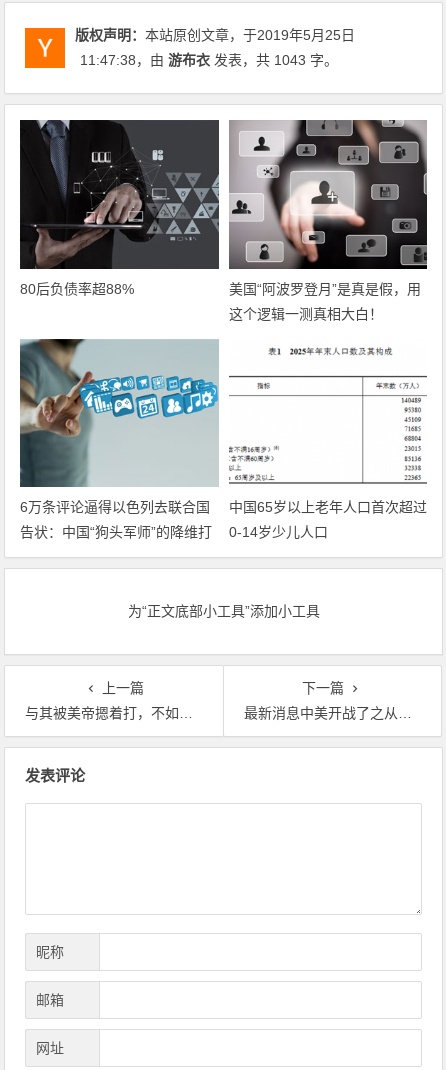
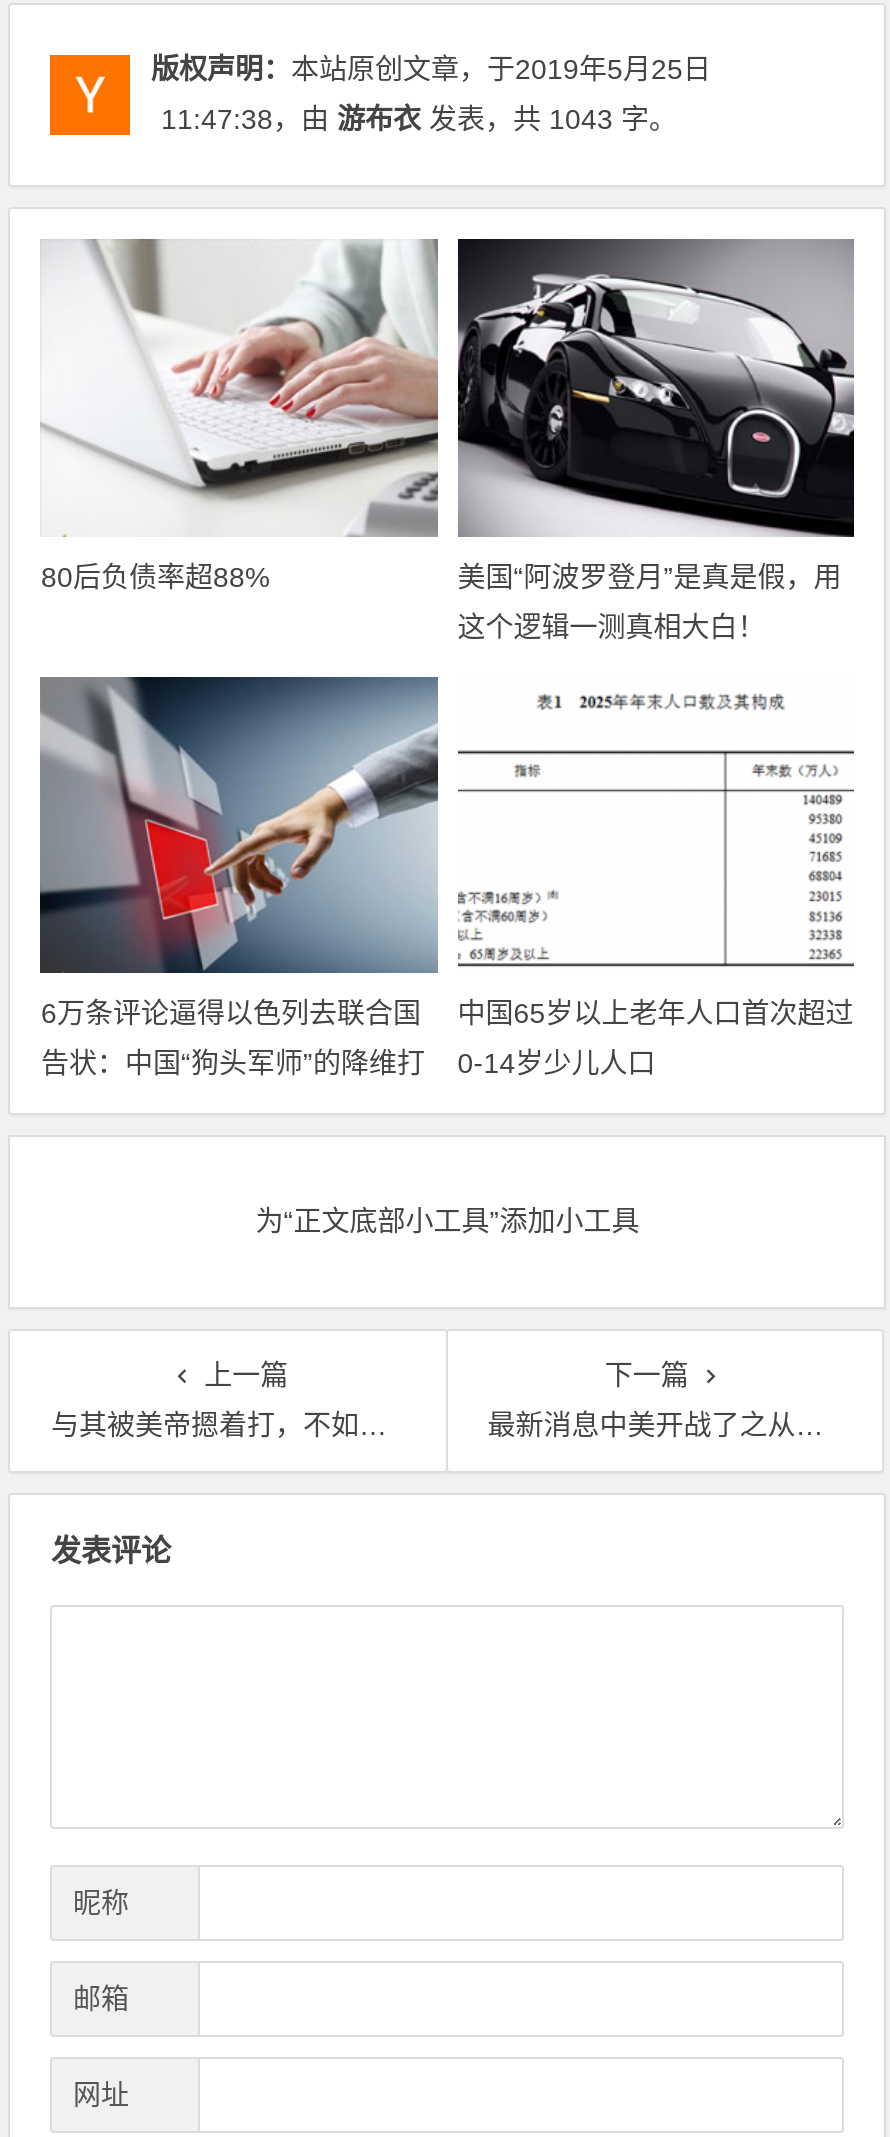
[19,119,220,270] [image] -> [40,239,438,537] [image]
[229,120,428,270] [image] -> [456,239,854,539] [image]
[20,339,219,487] [image] -> [40,675,438,975] [image]

